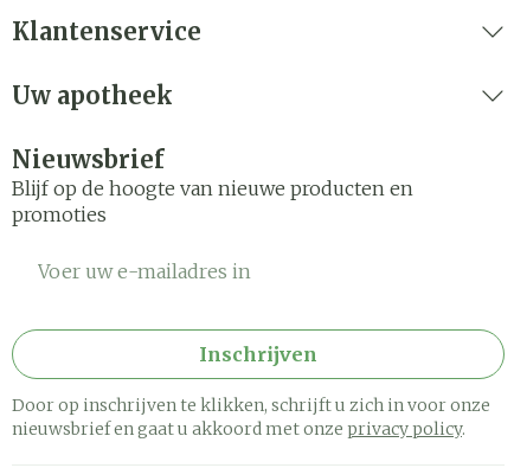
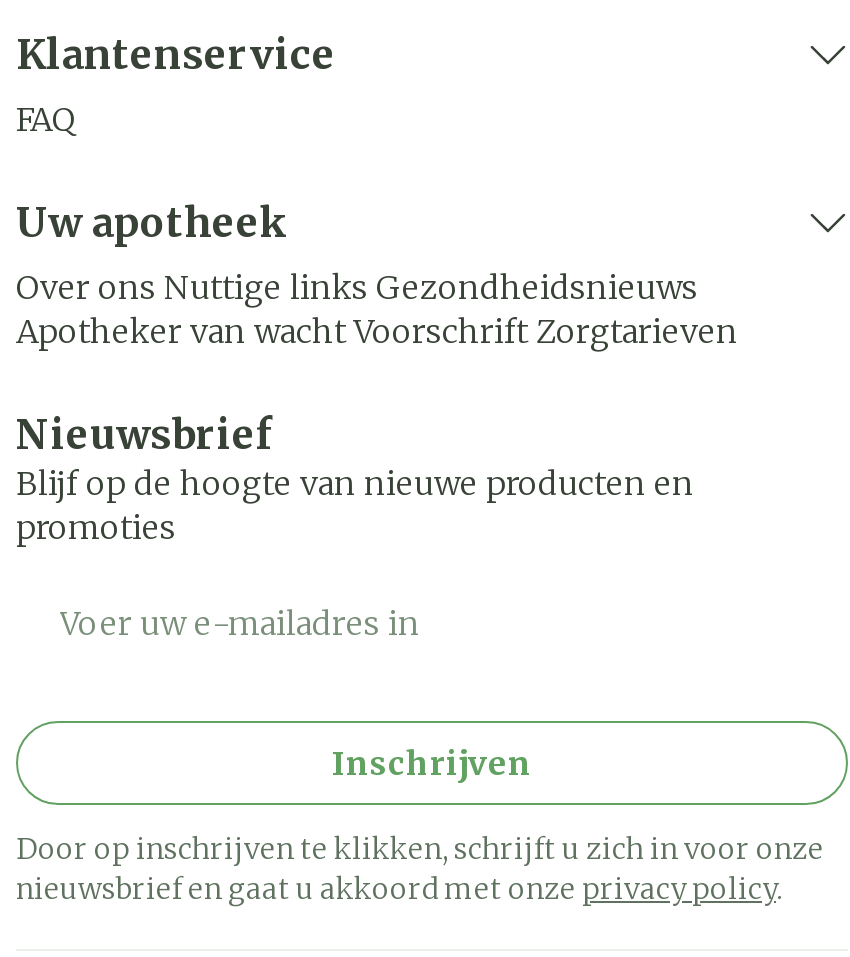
none -> [16,99,76,139] FAQ
none -> [16,267,738,351] Over ons Nuttige links Gezondheidsnieuws | Apotheker van wacht Voorschrift Zorgtarieven

